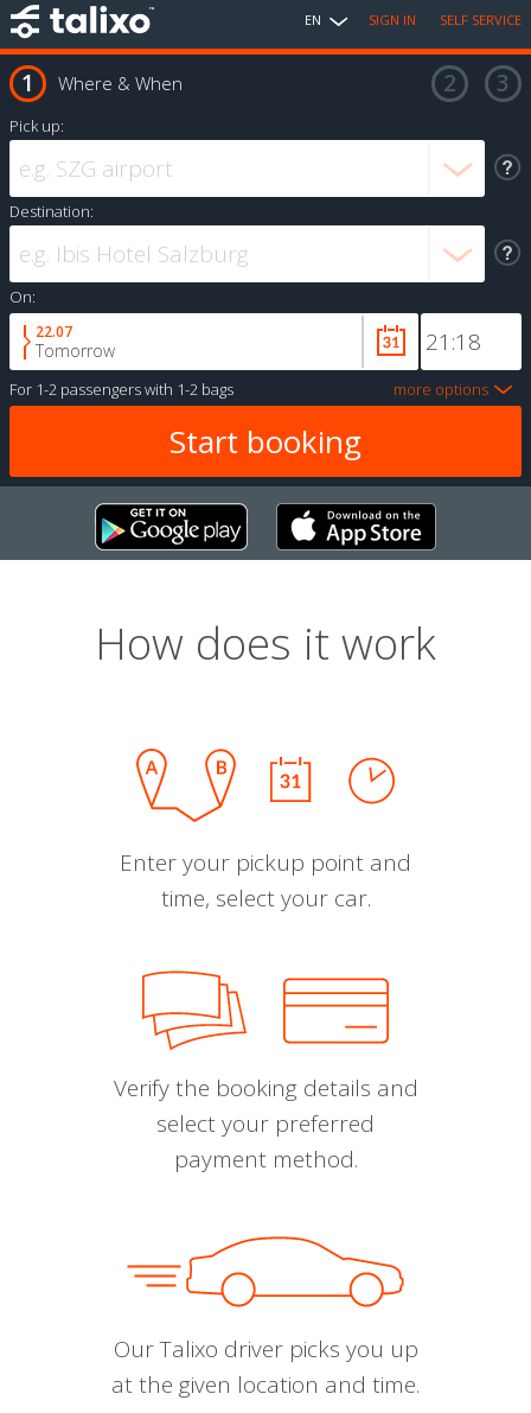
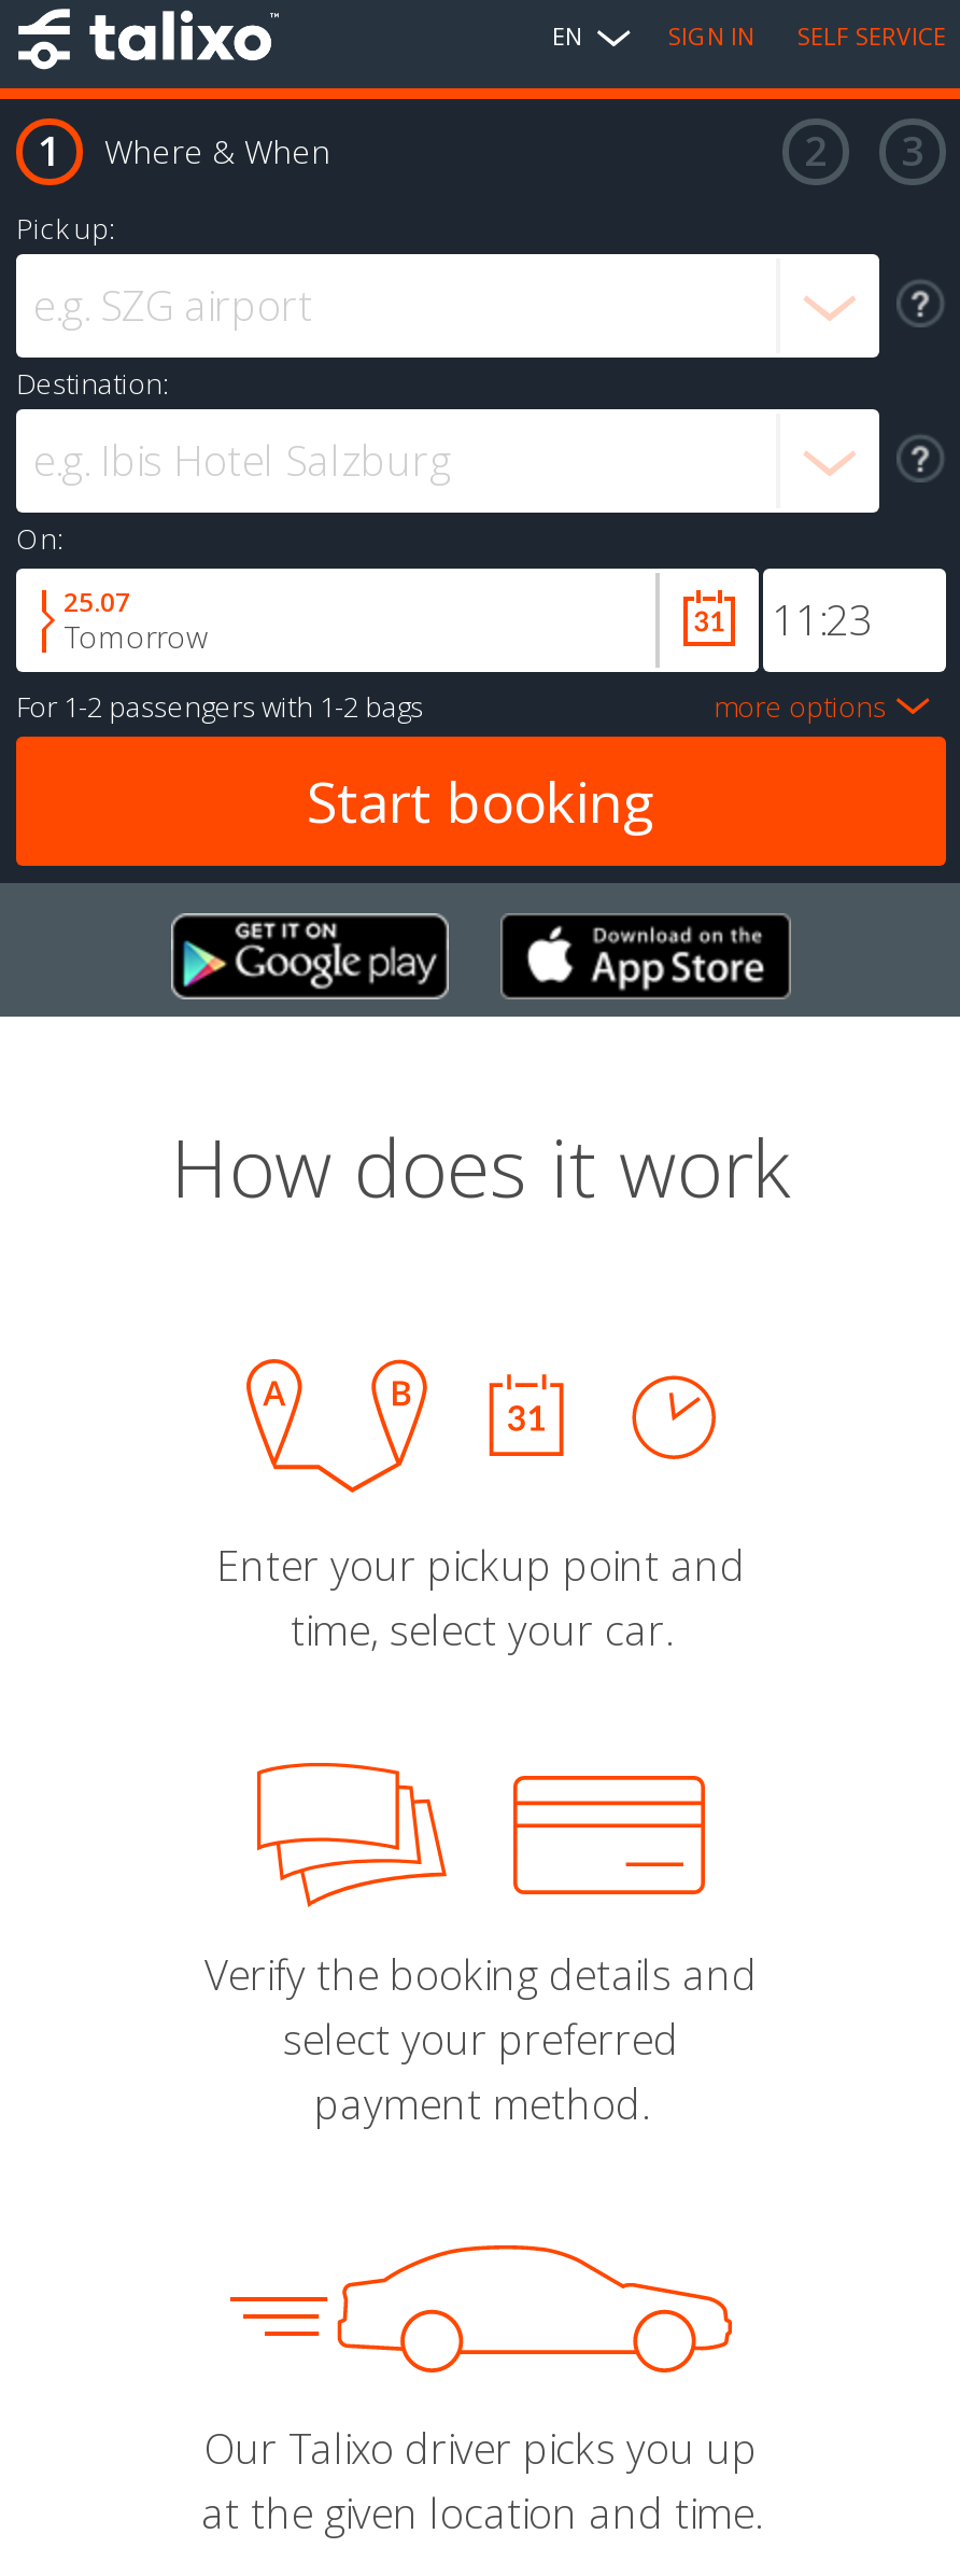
[36,322,72,342] 22.07 -> [63,585,130,621] 25.07

